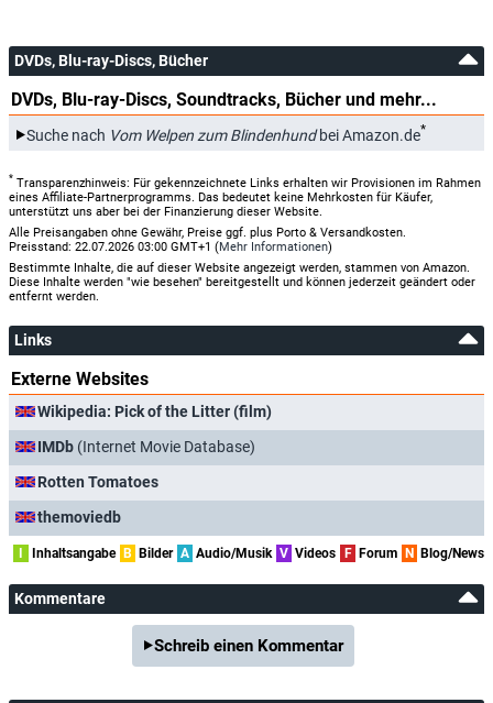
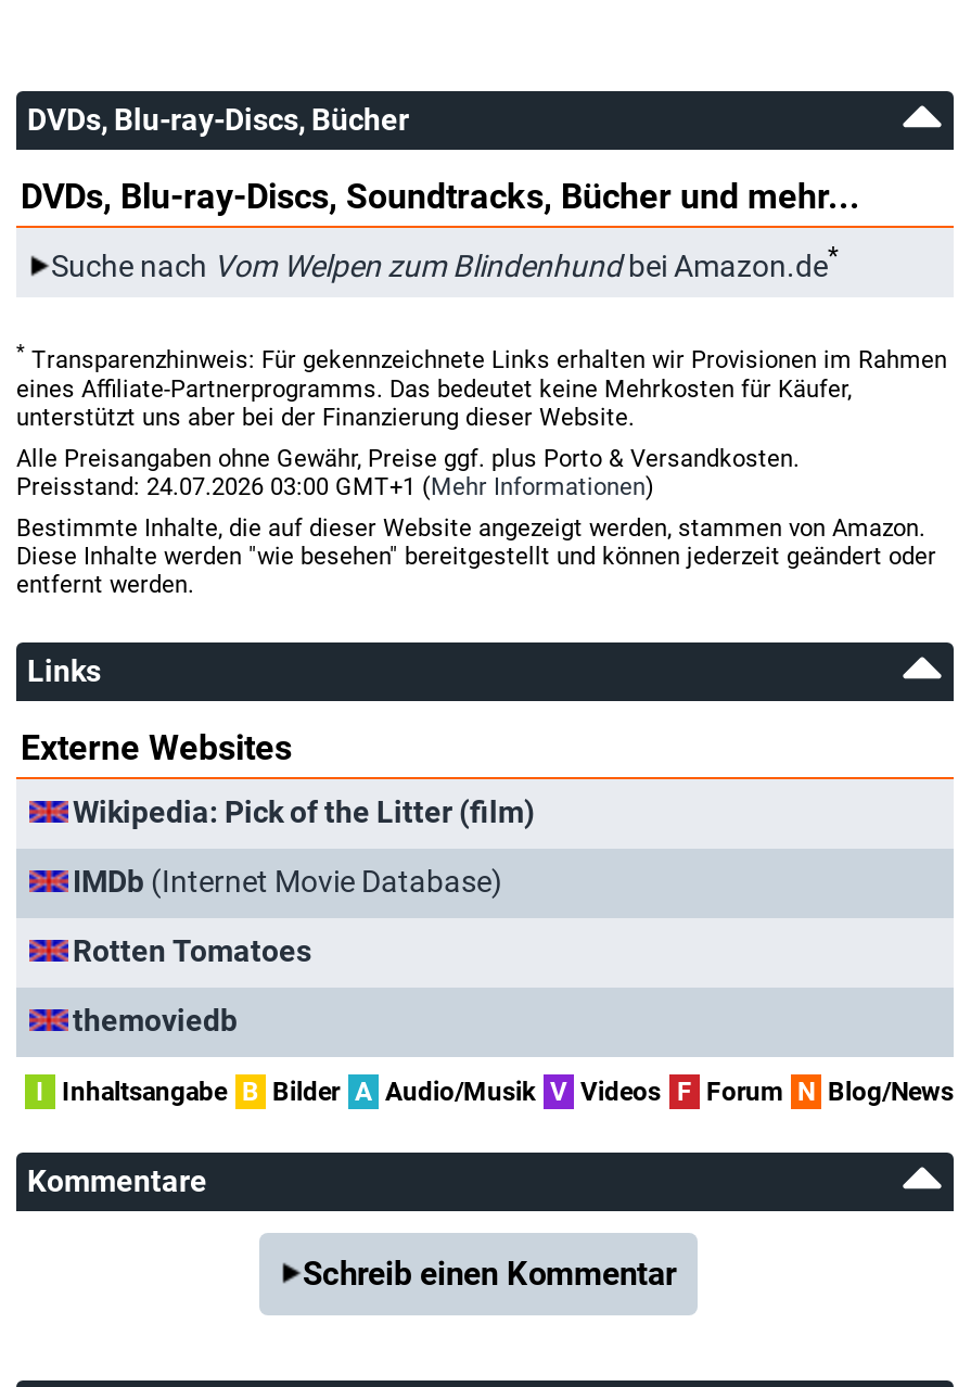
[9,240,332,254] Preisstand: 22.07.2026 03:00 GMT+1 (Mehr Informationen) -> [16,473,654,501] Preisstand: 24.07.2026 03:00 GMT+1 (Mehr Informationen)

